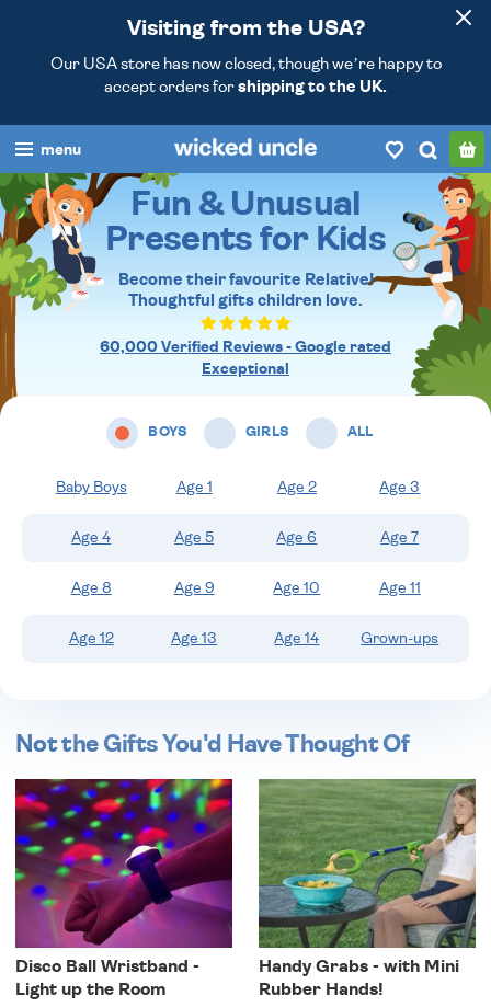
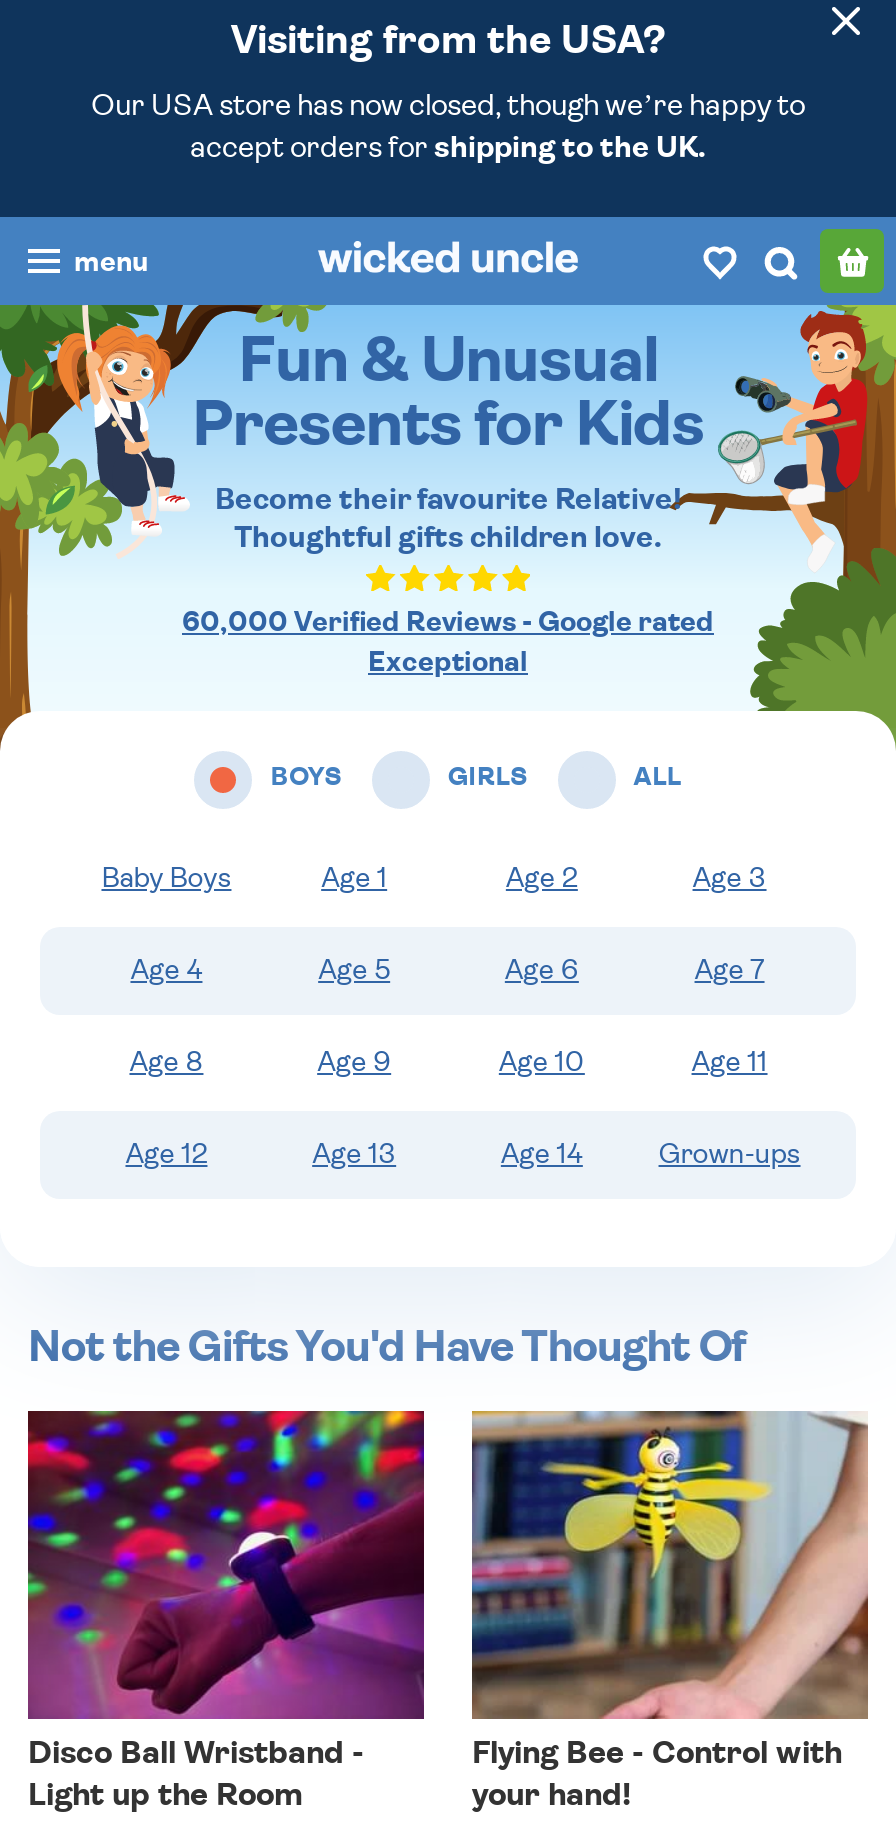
[259,778,477,998] [image] | Handy Grabs - with Mini | Rubber Hands! -> [472,1409,868,1811] [image] | Flying Bee - Control with | your hand!

